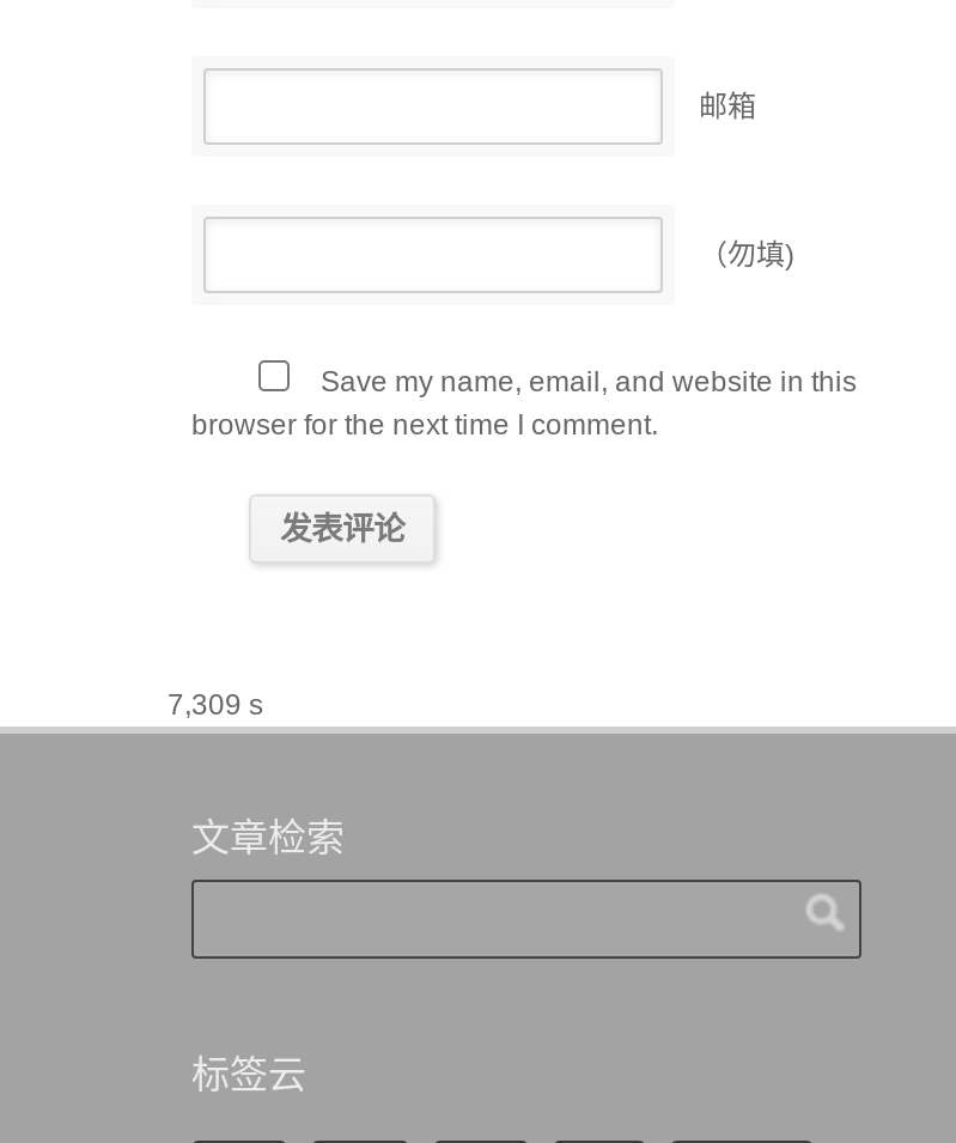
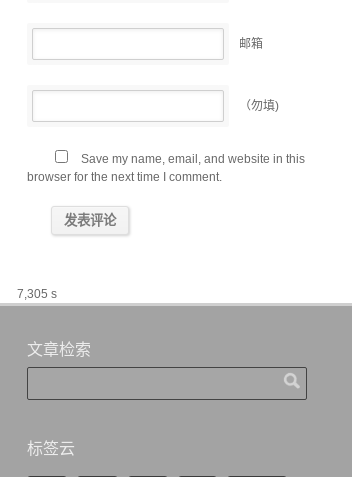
[168,687,263,721] 7,309 s -> [17,287,57,301] 7,305 s

